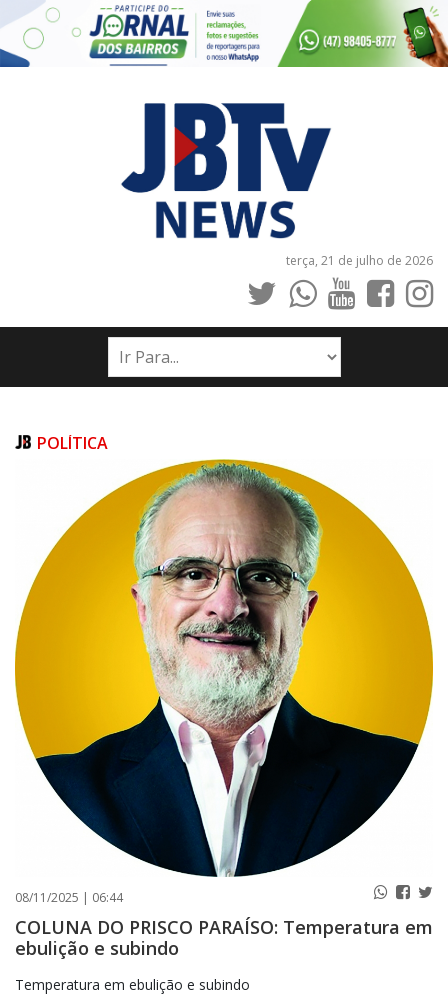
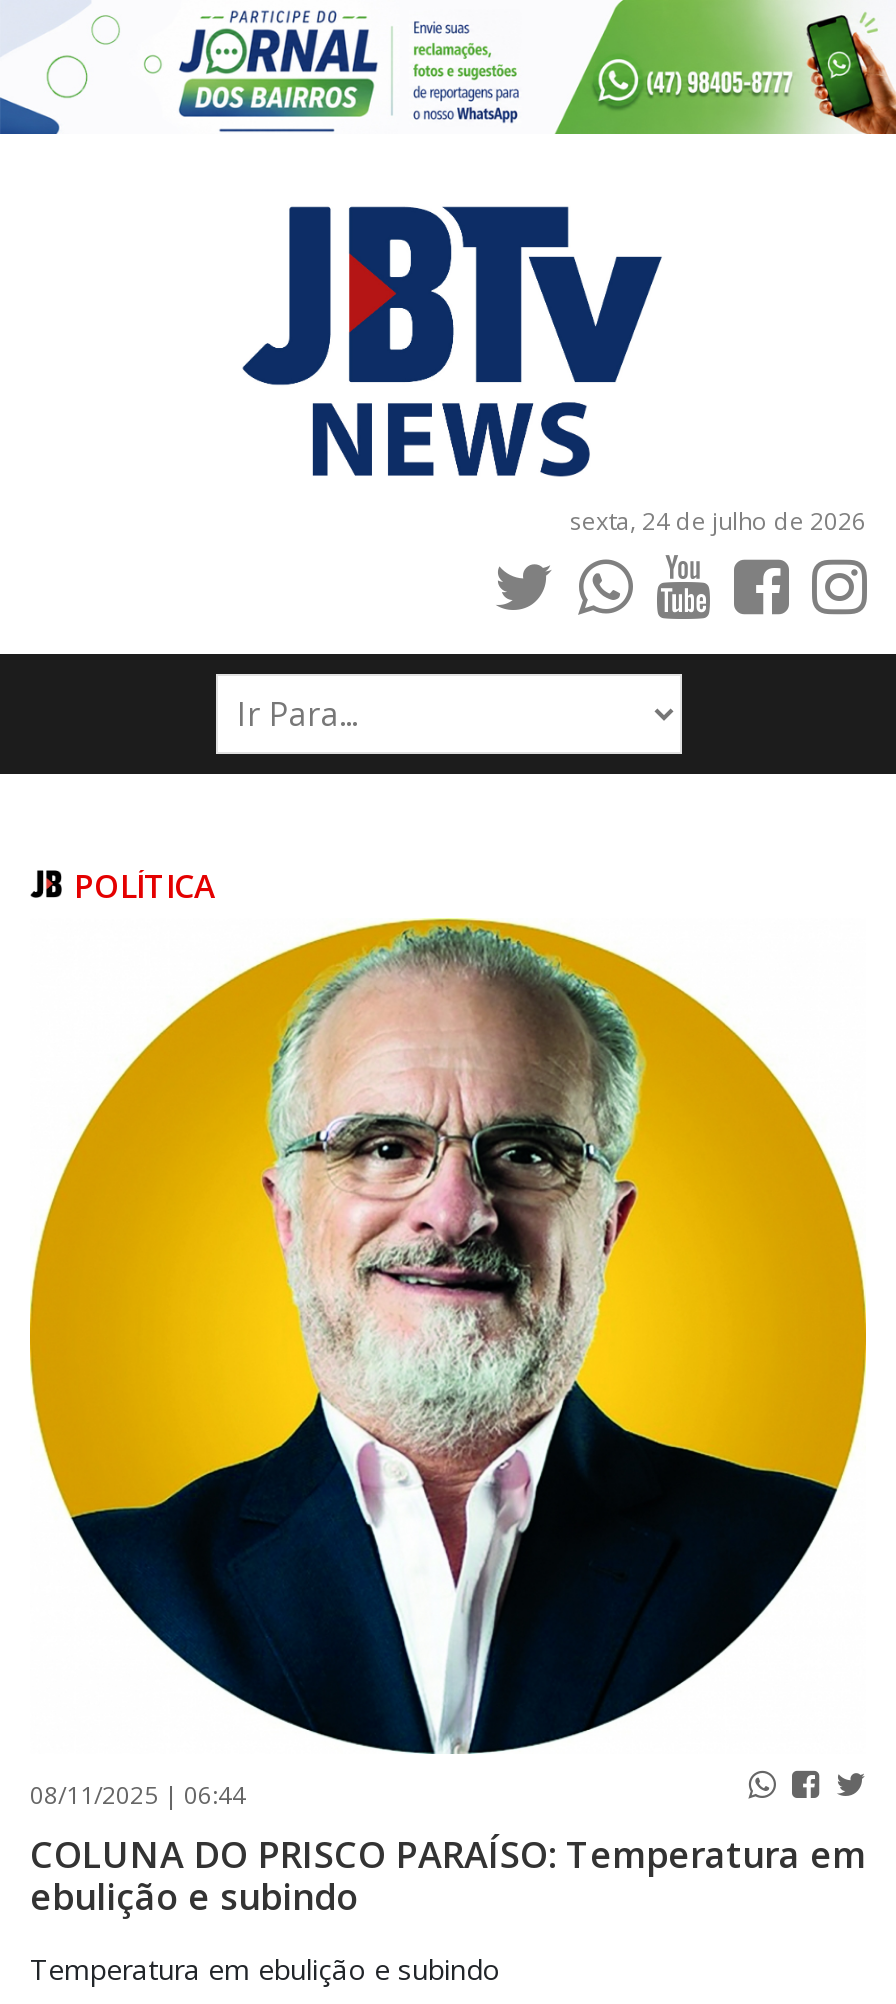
[286,252,433,269] terça, 21 de julho de 2026 -> [570,504,866,538] sexta, 24 de julho de 2026

